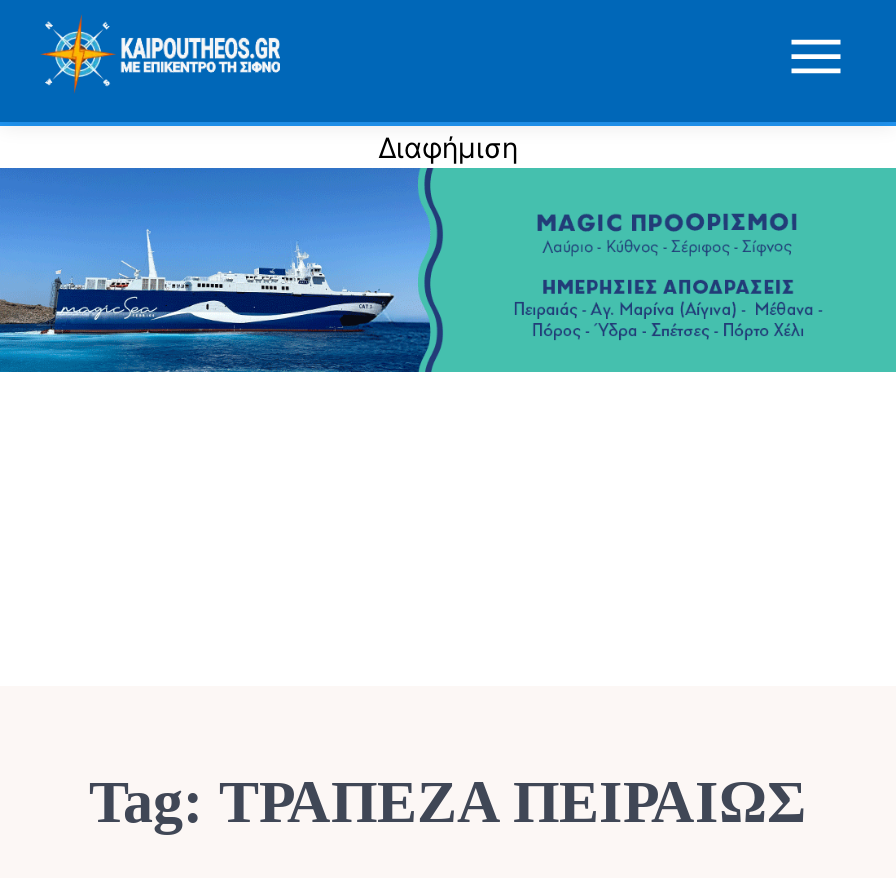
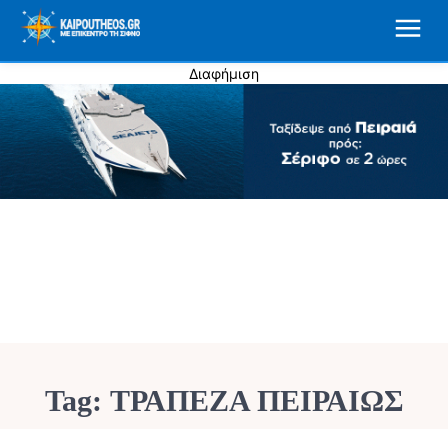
[6,166,890,398] [image] -> [3,83,445,200] [image]

